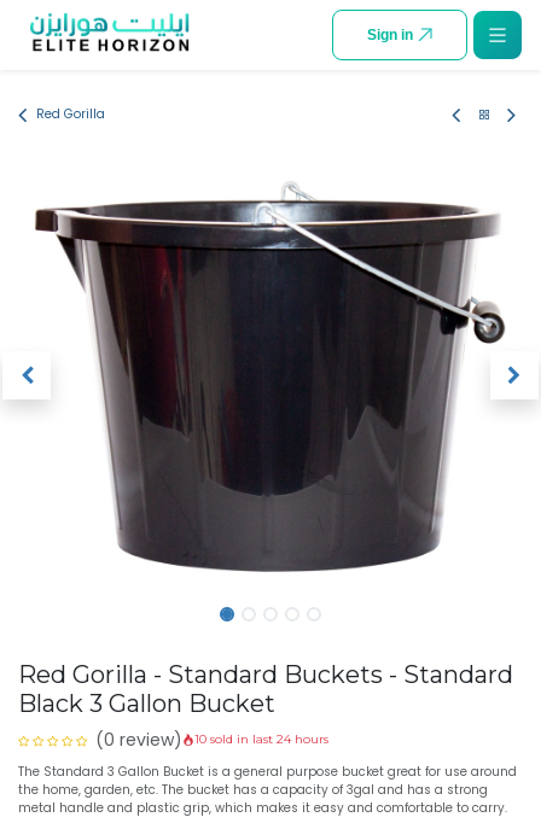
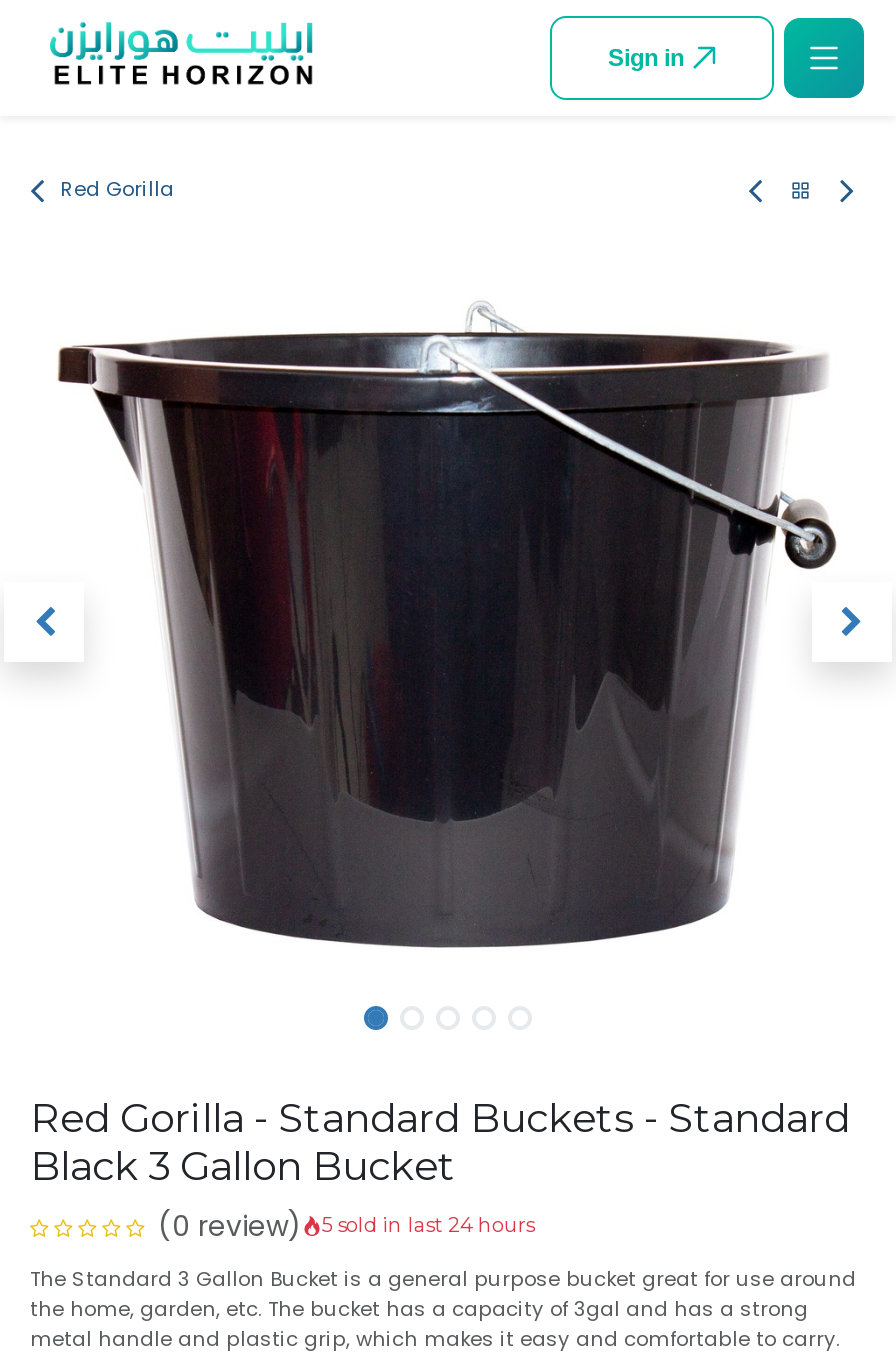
[194,731,328,747] 10 sold in last 24 hours -> [322,1212,534,1238] 5 sold in last 24 hours

